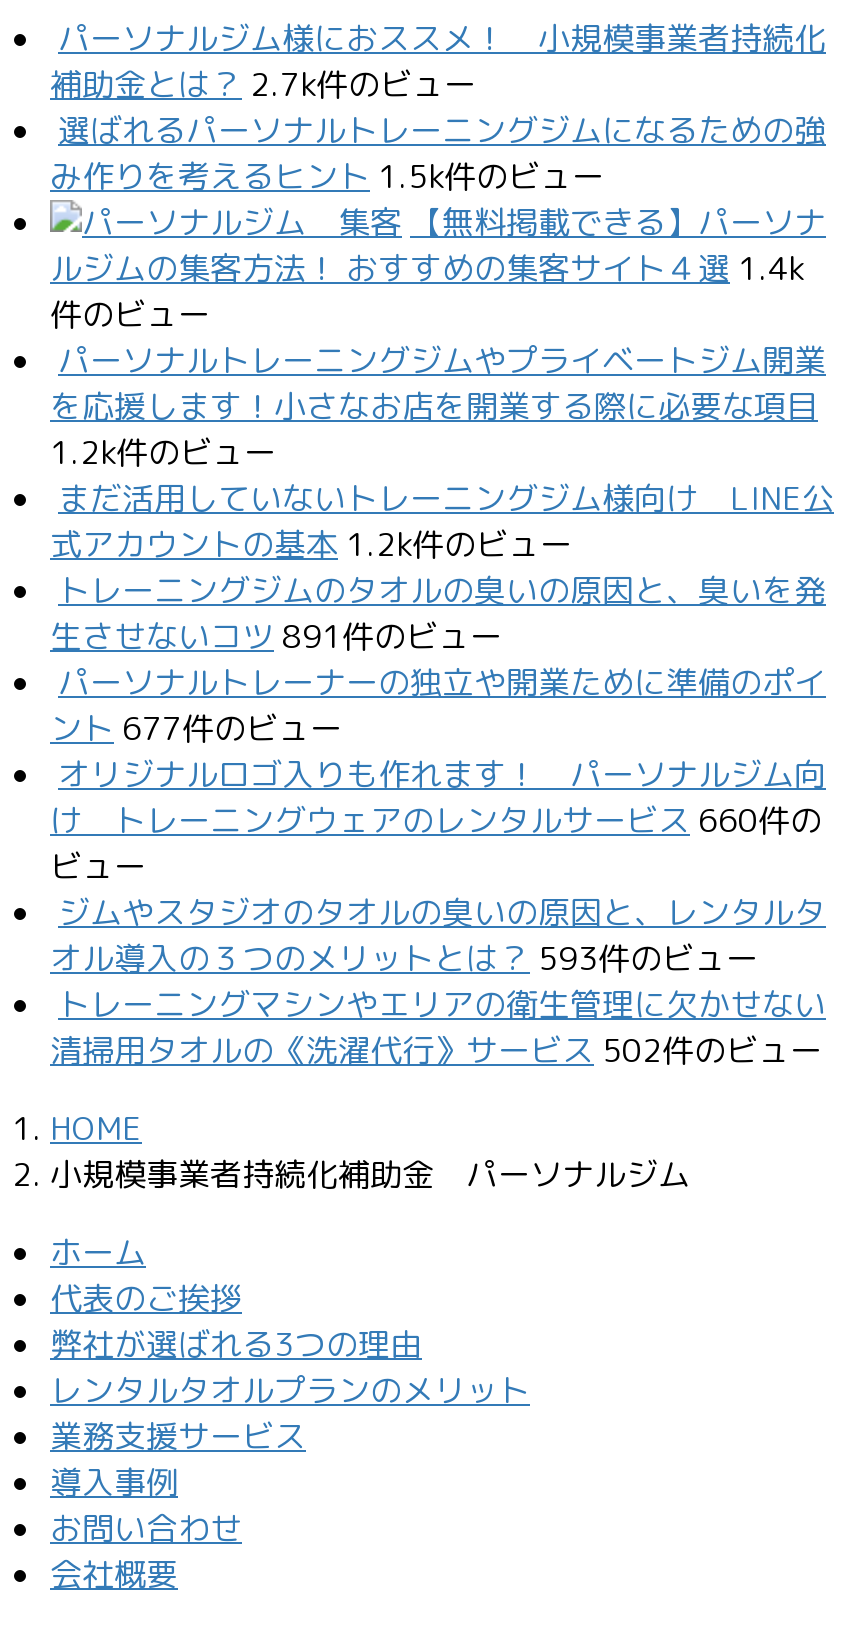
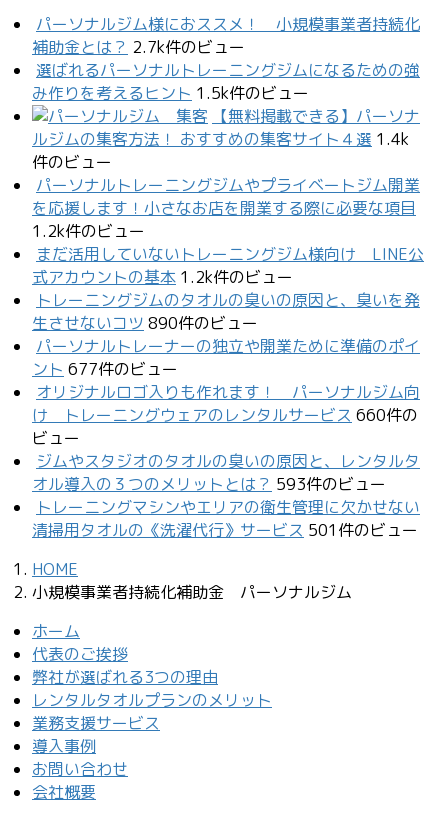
[50,615,502,659] 生させないコツ 891件のビュー -> [32,311,258,333] 生させないコツ 890件のビュー
[50,1029,822,1073] 清掃用タオルの《洗濯代行》サービス 502件のビュー -> [32,518,418,540] 清掃用タオルの《洗濯代行》サービス 501件のビュー

